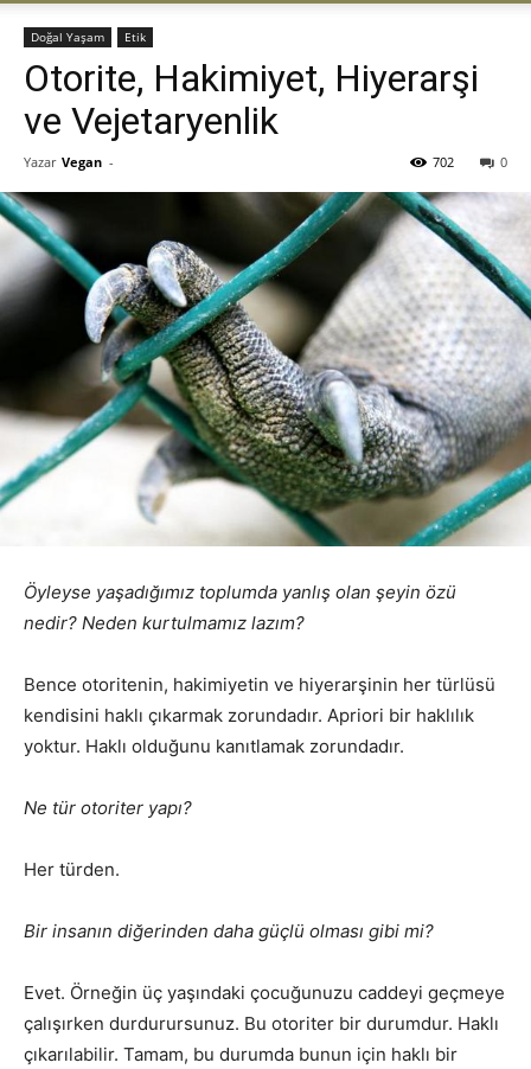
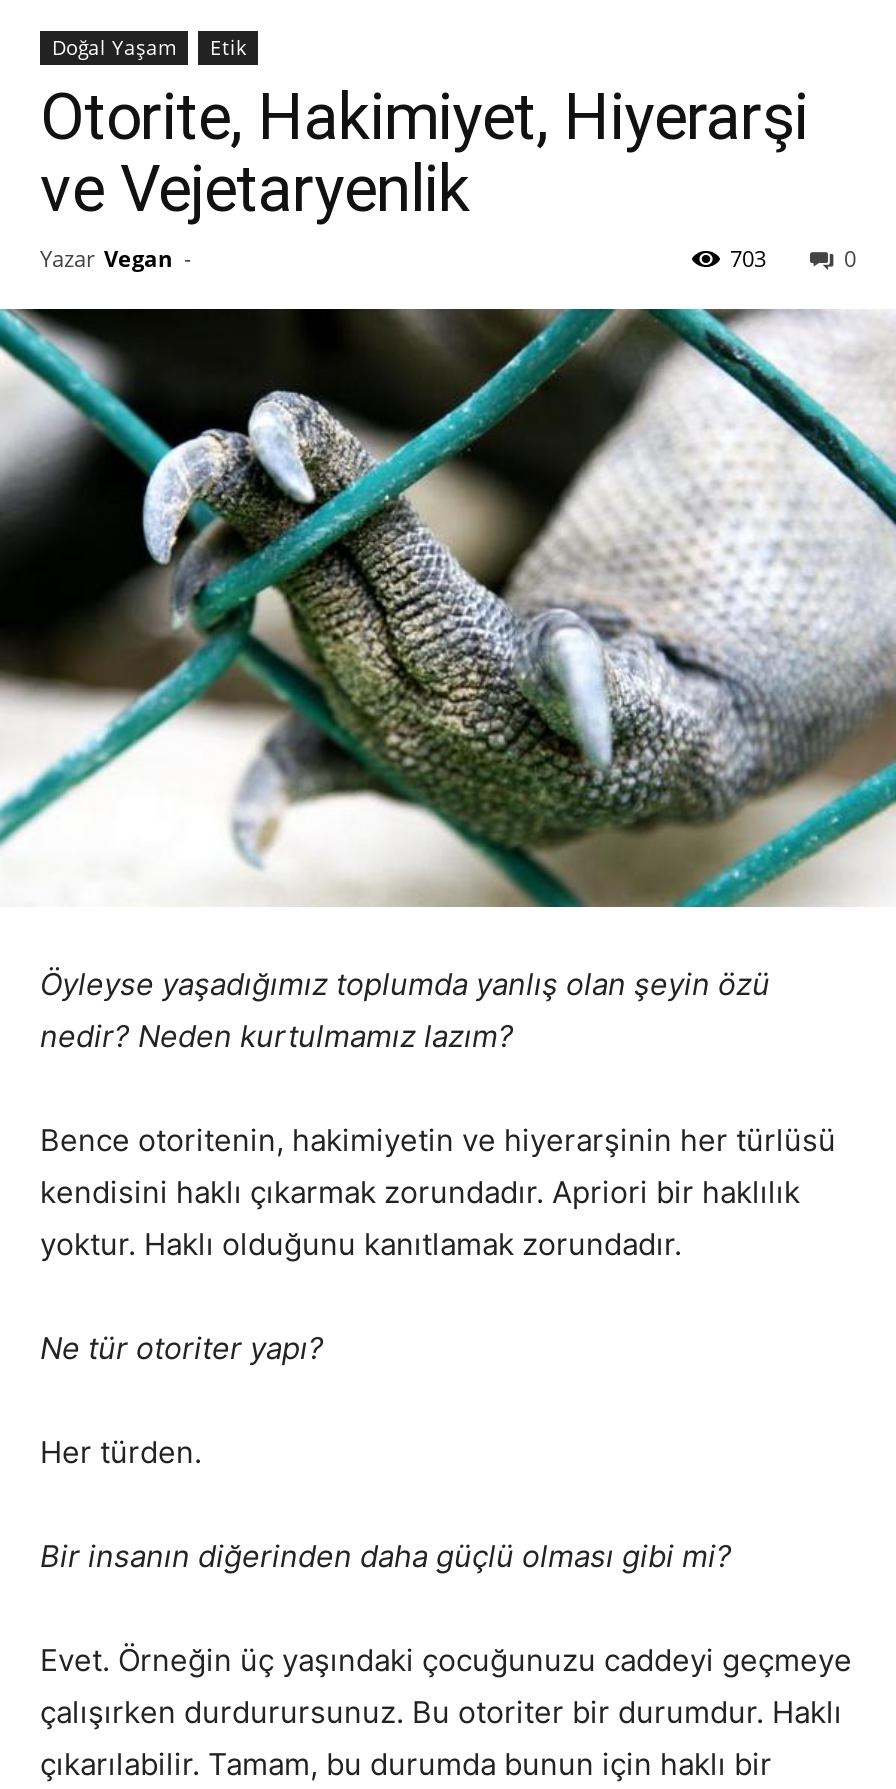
[433,153,454,171] 702 -> [730,243,766,273] 703

